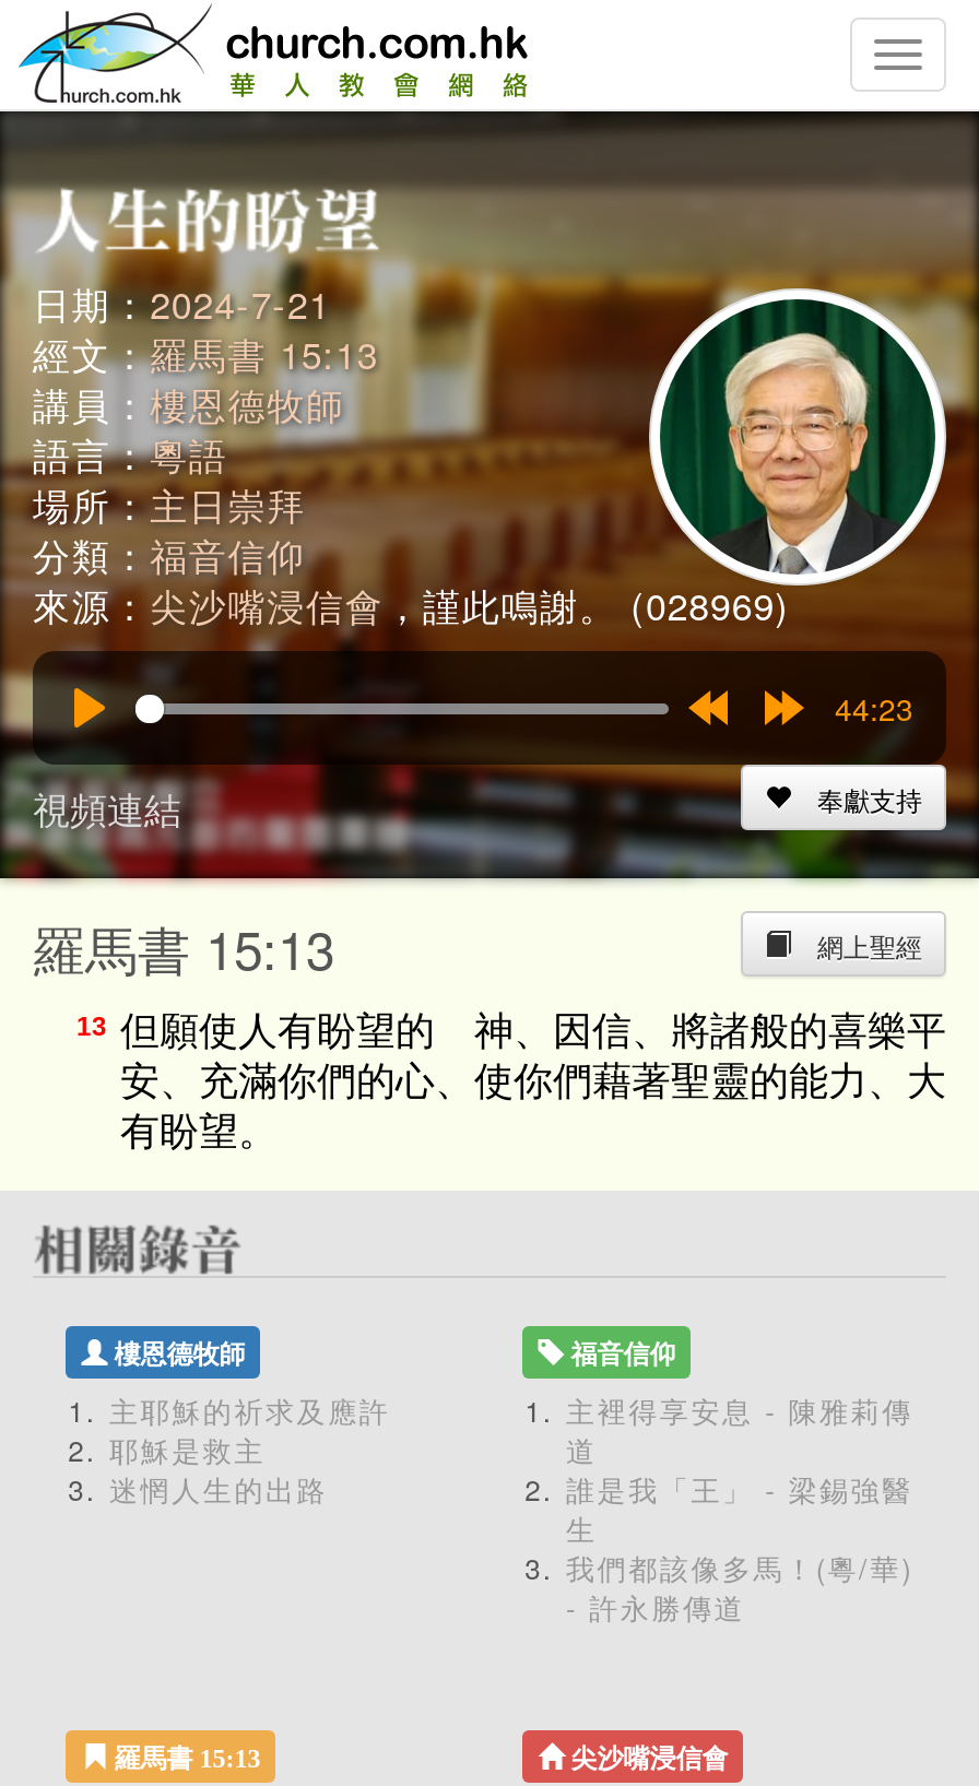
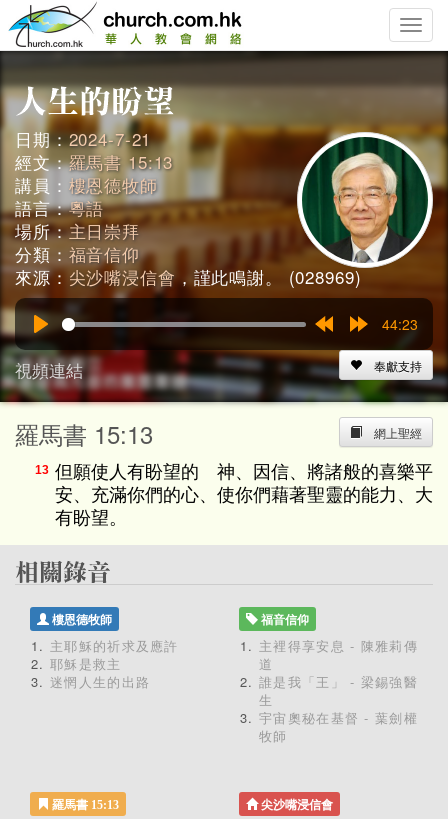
[566,1547,913,1628] 我們都該像多馬！(粵/華) | - 許永勝傳道 -> [259,708,418,745] 宇宙奧秘在基督 - 葉劍權 | 牧師

